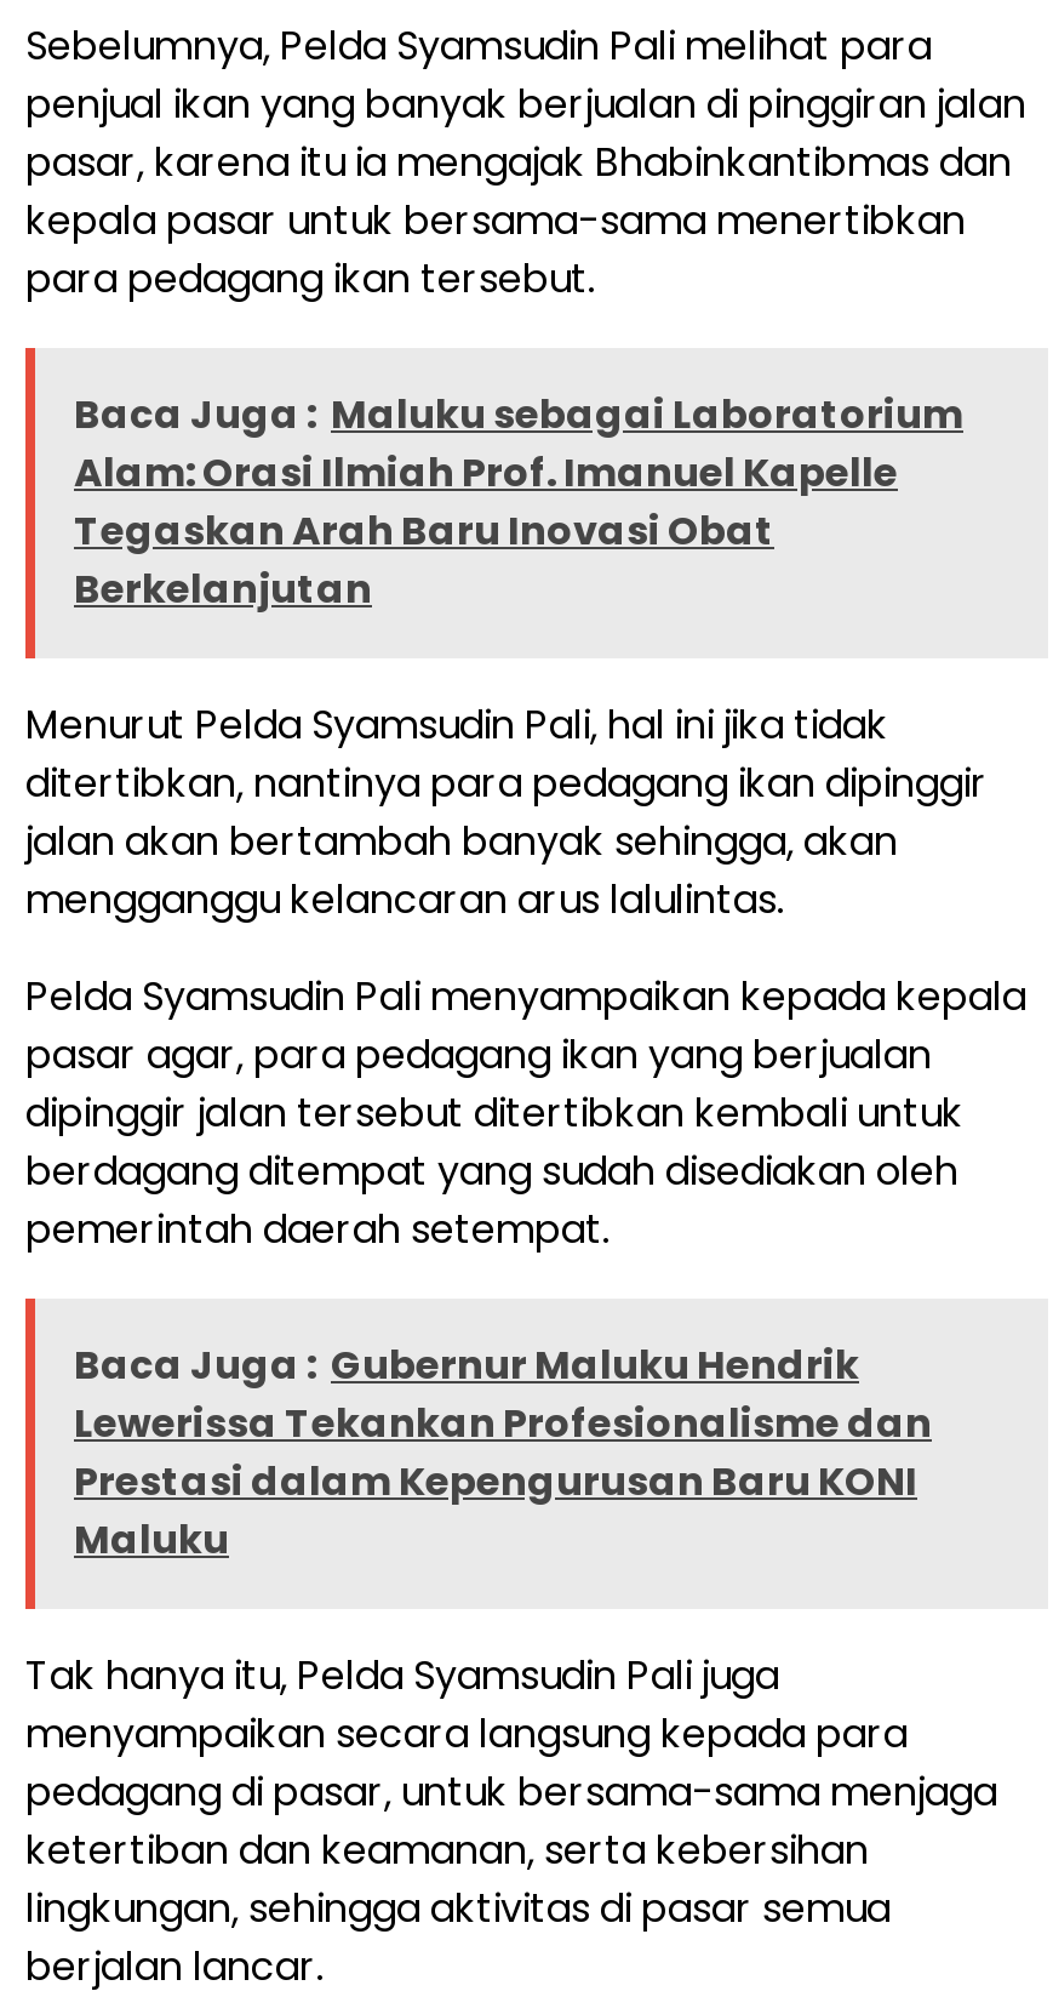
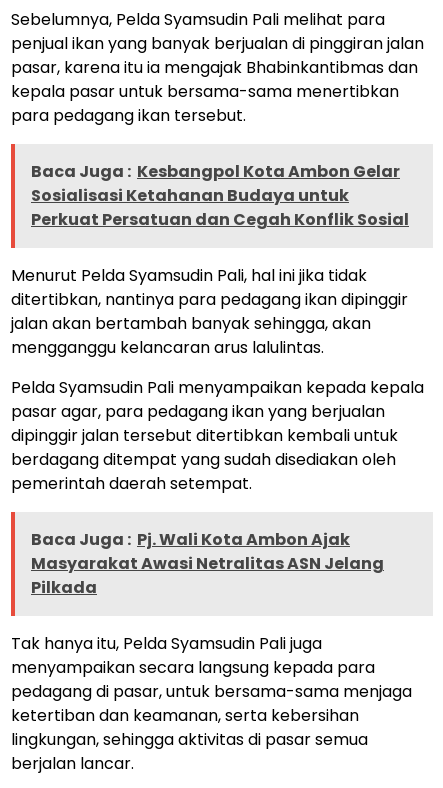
[74,388,963,618] Baca Juga : Maluku sebagai Laboratorium | Alam: Orasi Ilmiah Prof. Imanuel Kapelle | Tegaskan Arah Baru Inovasi Obat | Berkelanjutan -> [31,160,409,231] Baca Juga : Kesbangpol Kota Ambon Gelar | Sosialisasi Ketahanan Budaya untuk | Perkuat Persatuan dan Cegah Konflik Sosial
[74,1338,932,1569] Baca Juga : Gubernur Maluku Hendrik | Lewerissa Tekankan Profesionalisme dan | Prestasi dalam Kepengurusan Baru KONI | Maluku -> [31,528,384,599] Baca Juga : Pj. Wali Kota Ambon Ajak | Masyarakat Awasi Netralitas ASN Jelang | Pilkada

